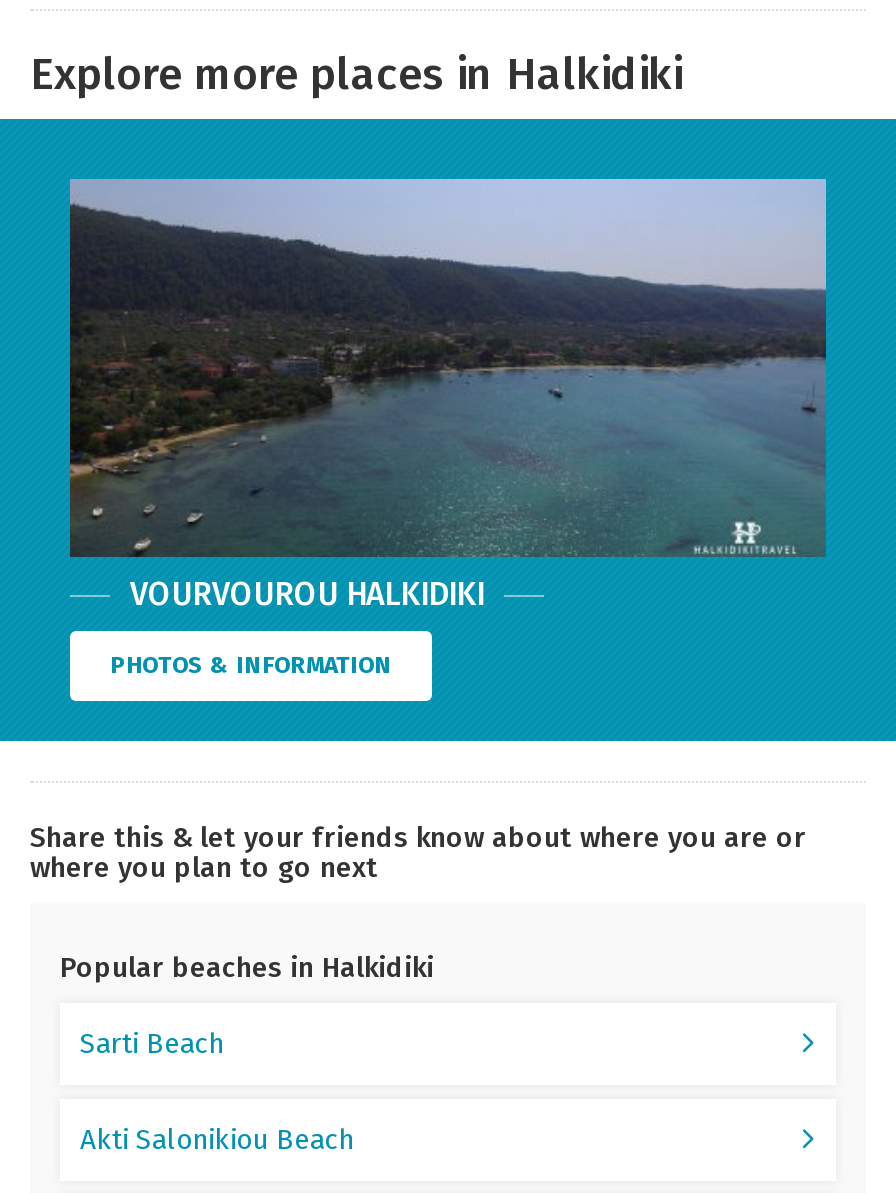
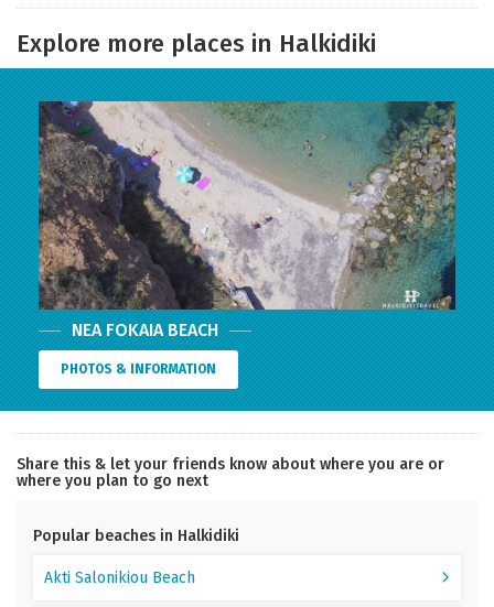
[68,177,828,613] [image] | VOURVOUROU HALKIDIKI -> [37,100,457,341] [image] | NEA FOKAIA BEACH
[80,1027,224,1061] Sarti Beach -> none

